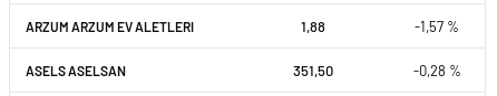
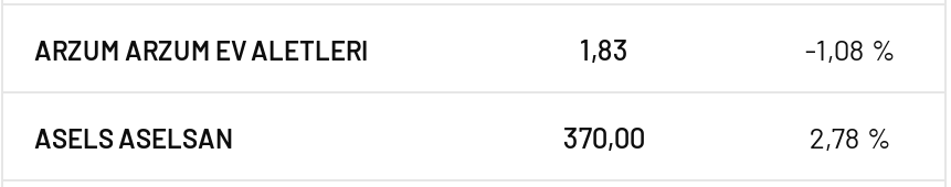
[301,17,325,35] 1,88 -> [580,31,628,66] 1,83
[415,17,460,35] -1,57 % -> [805,31,896,66] -1,08 %
[293,61,333,79] 351,50 -> [563,119,645,154] 370,00
[413,61,461,79] -0,28 % -> [809,119,891,154] 2,78 %

